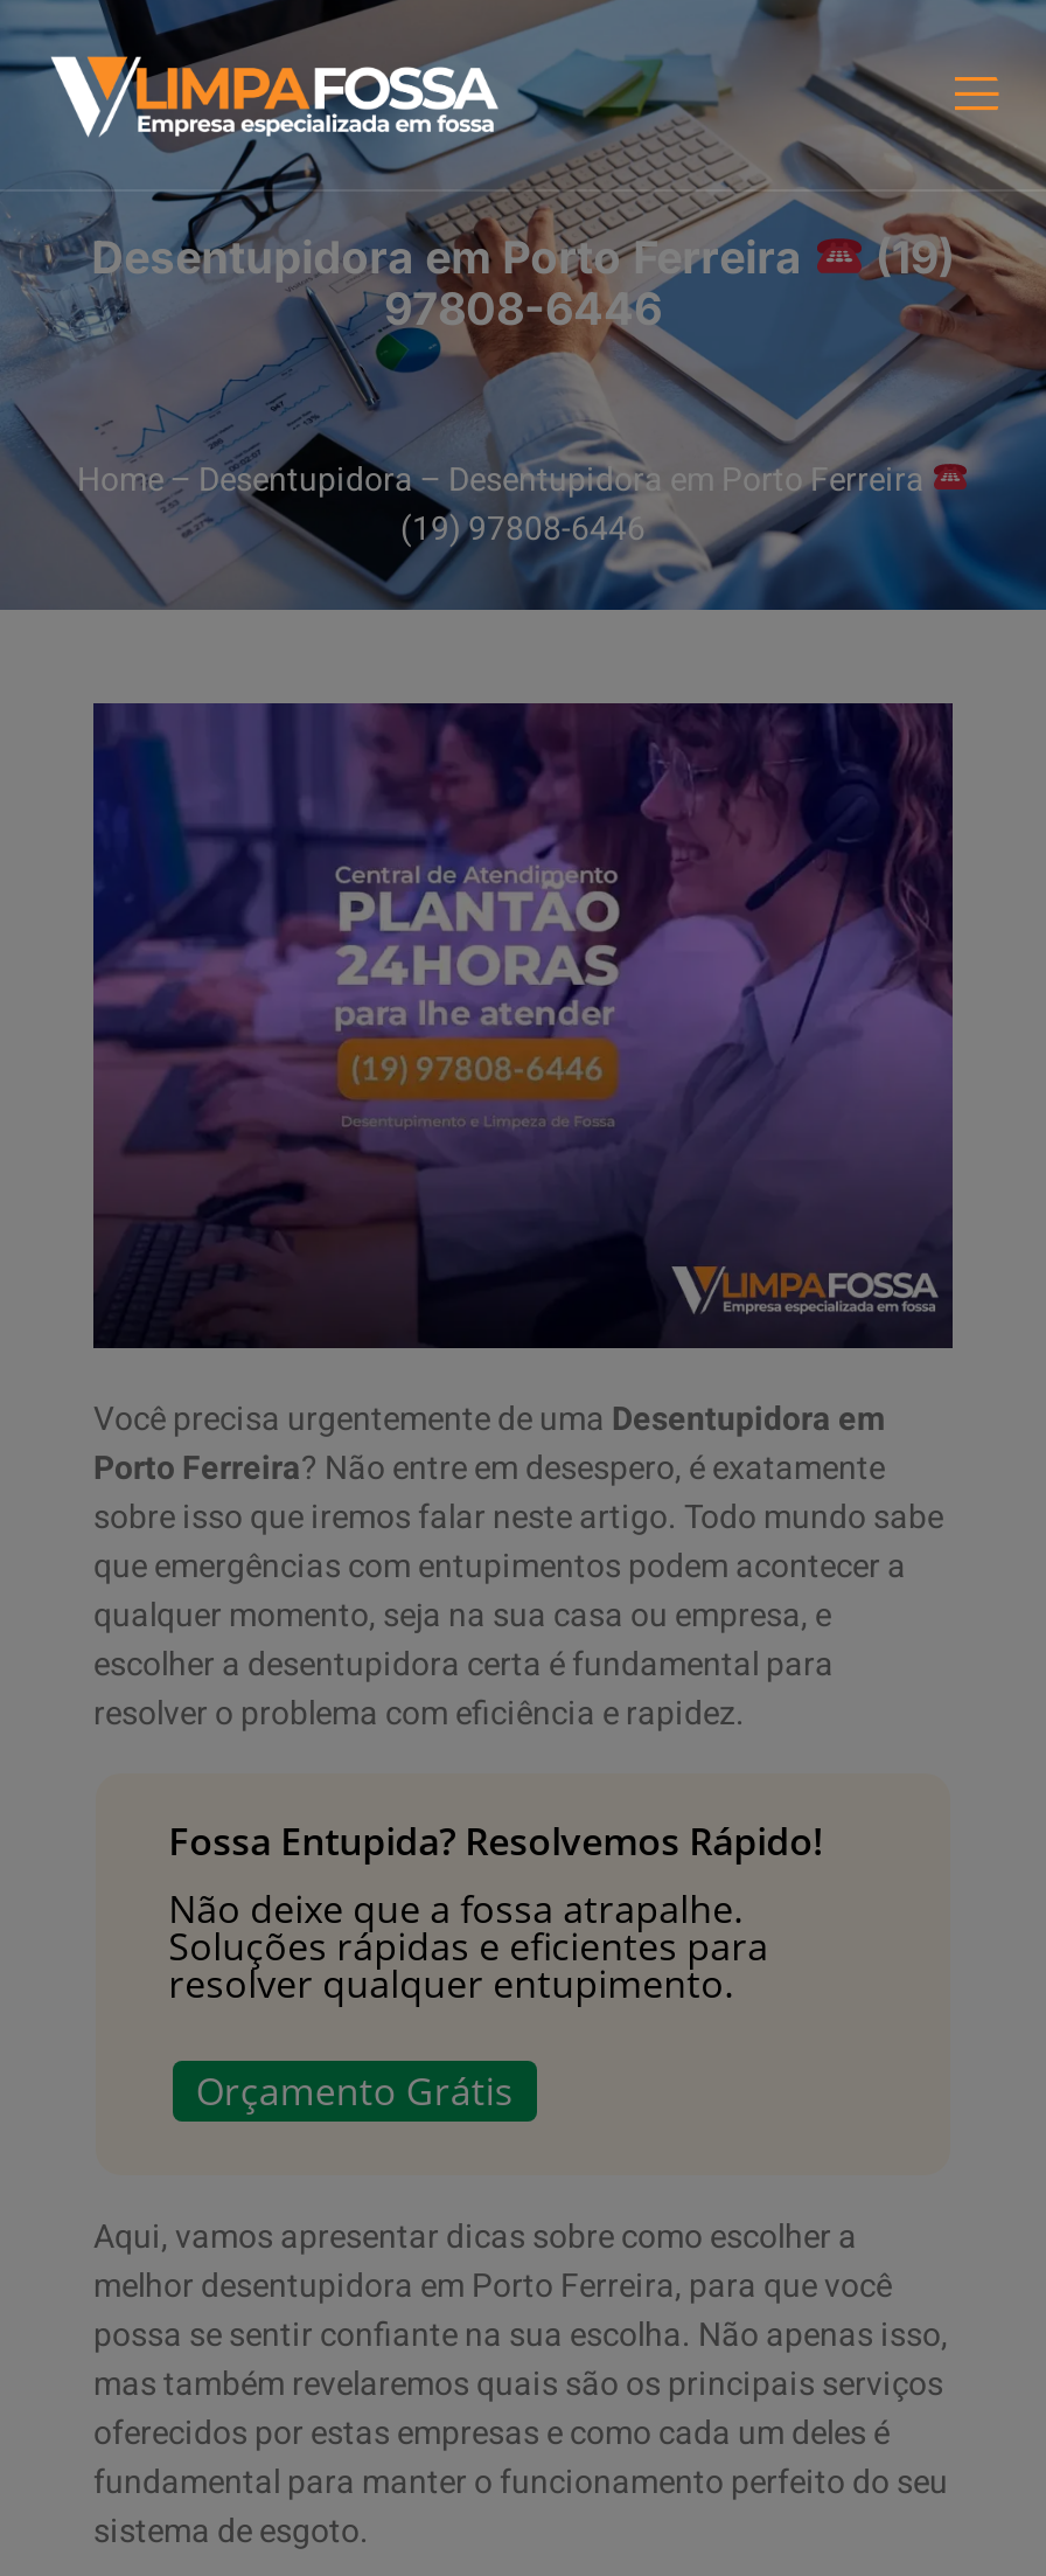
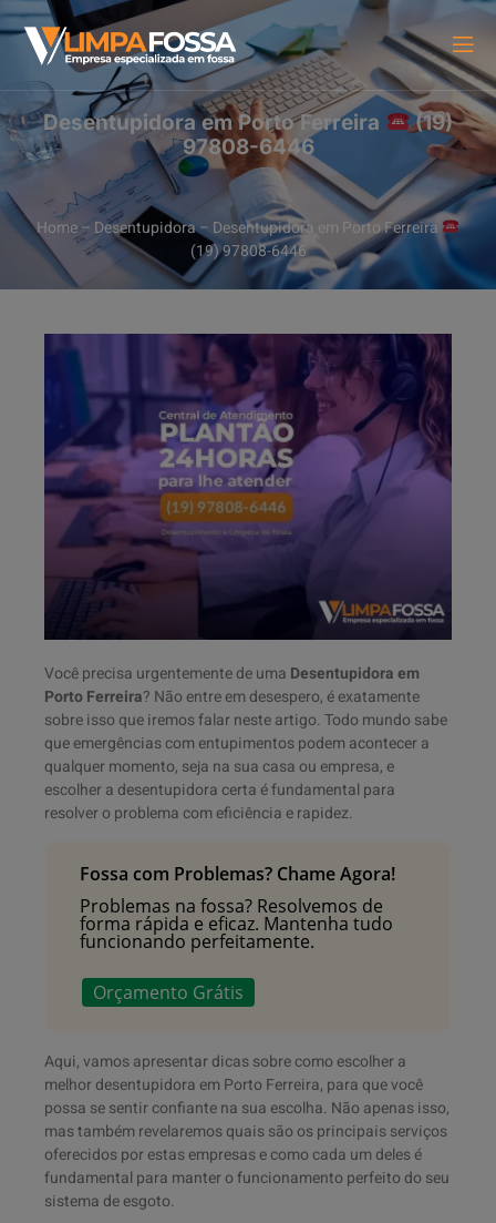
[168,1816,822,2010] Fossa Entupida? Resolvemos Rápido! | Não deixe que a fossa atrapalhe. | Soluções rápidas e eficientes para | resolver qualquer entupimento. -> [80,862,395,954] Fossa com Problemas? Chame Agora! | Problemas na fossa? Resolvemos de | forma rápida e eficaz. Mantenha tudo | funcionando perfeitamente.

